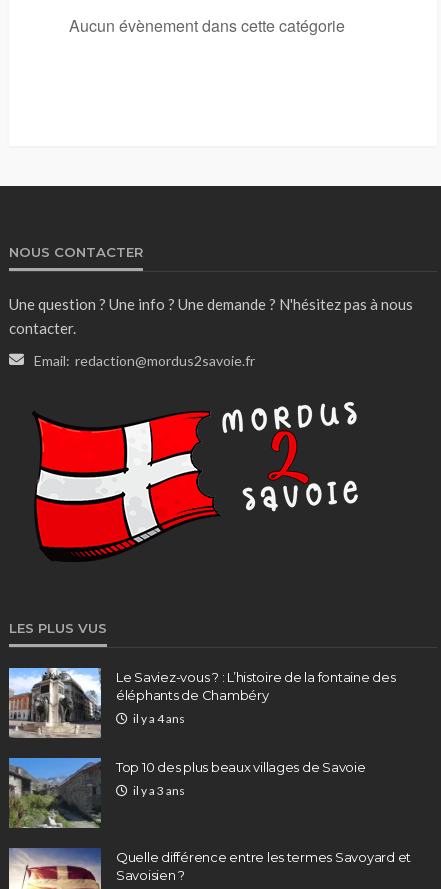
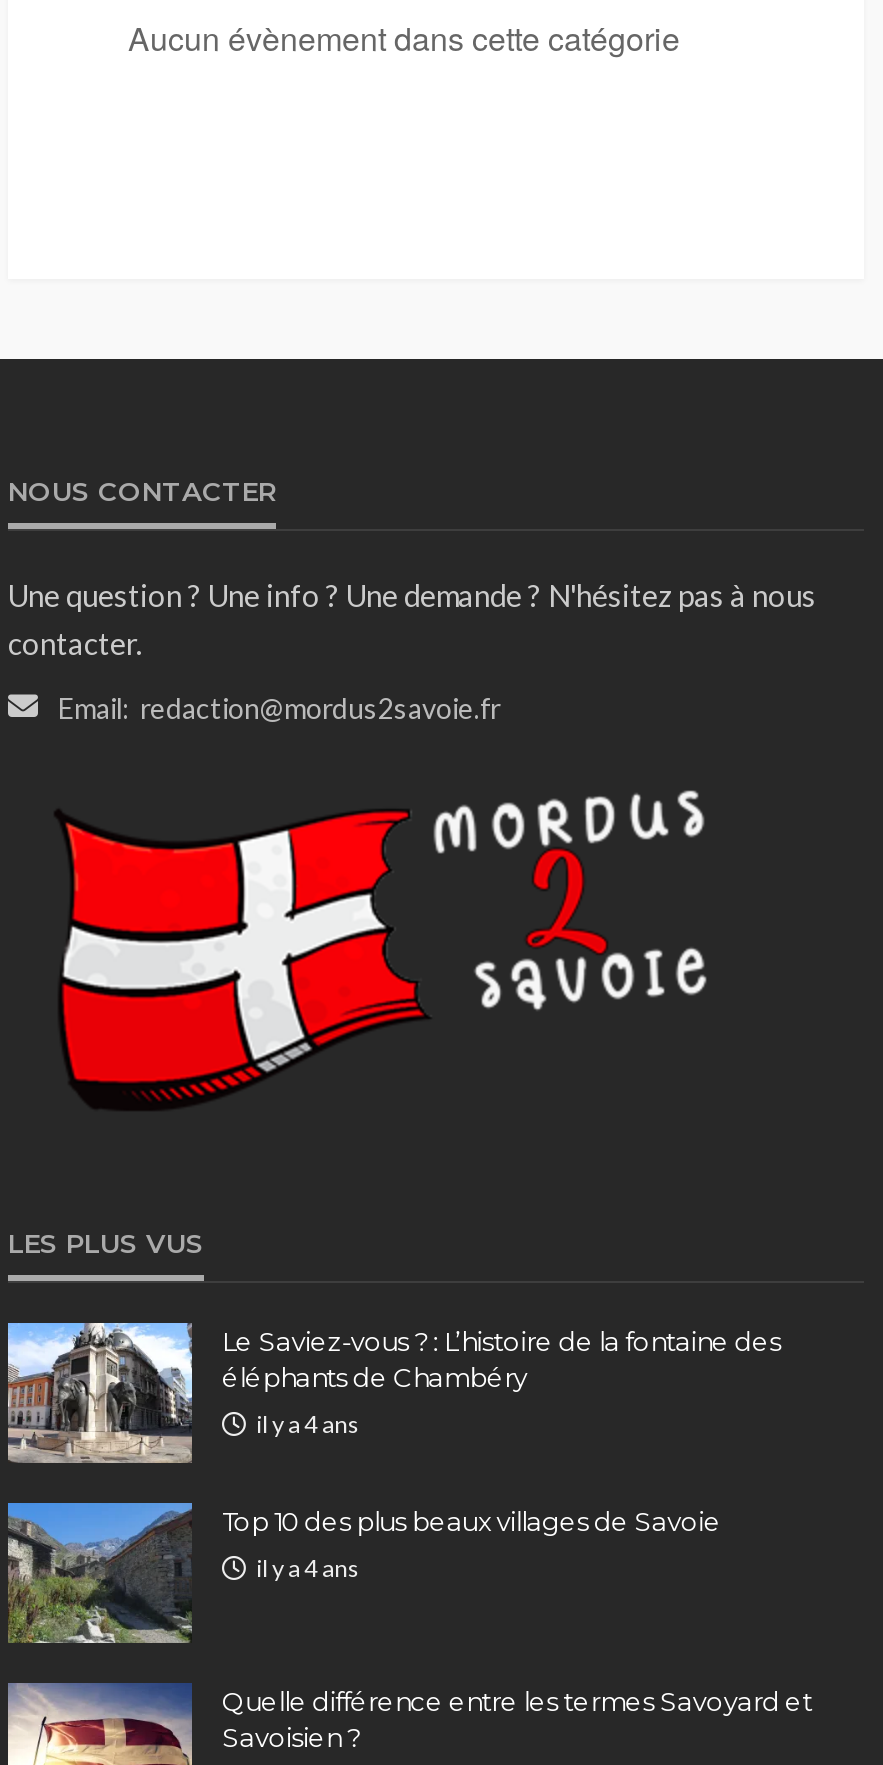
[133,783,185,798] il y a 3 ans -> [256,1553,360,1583] il y a 4 ans

